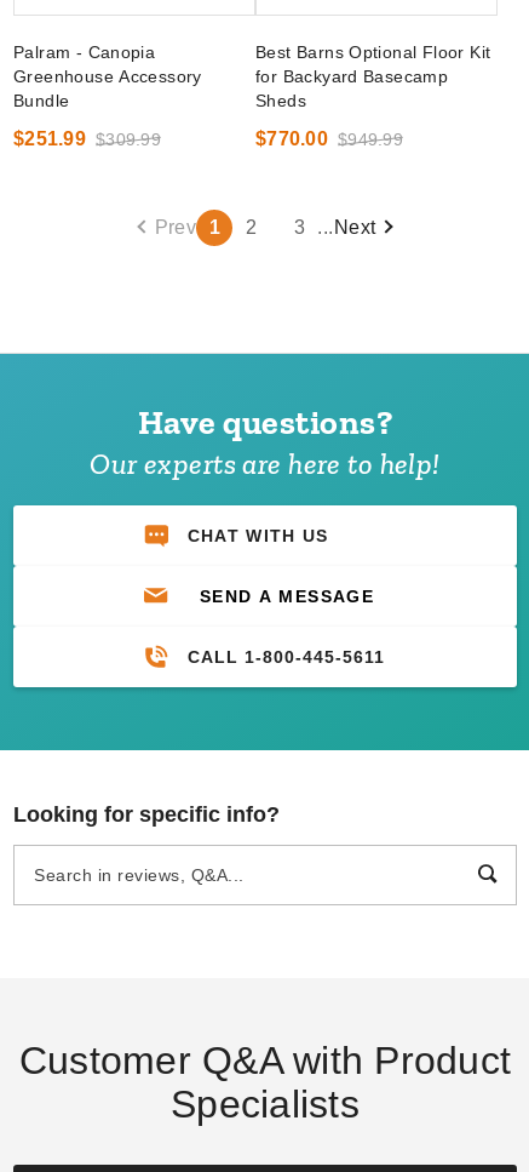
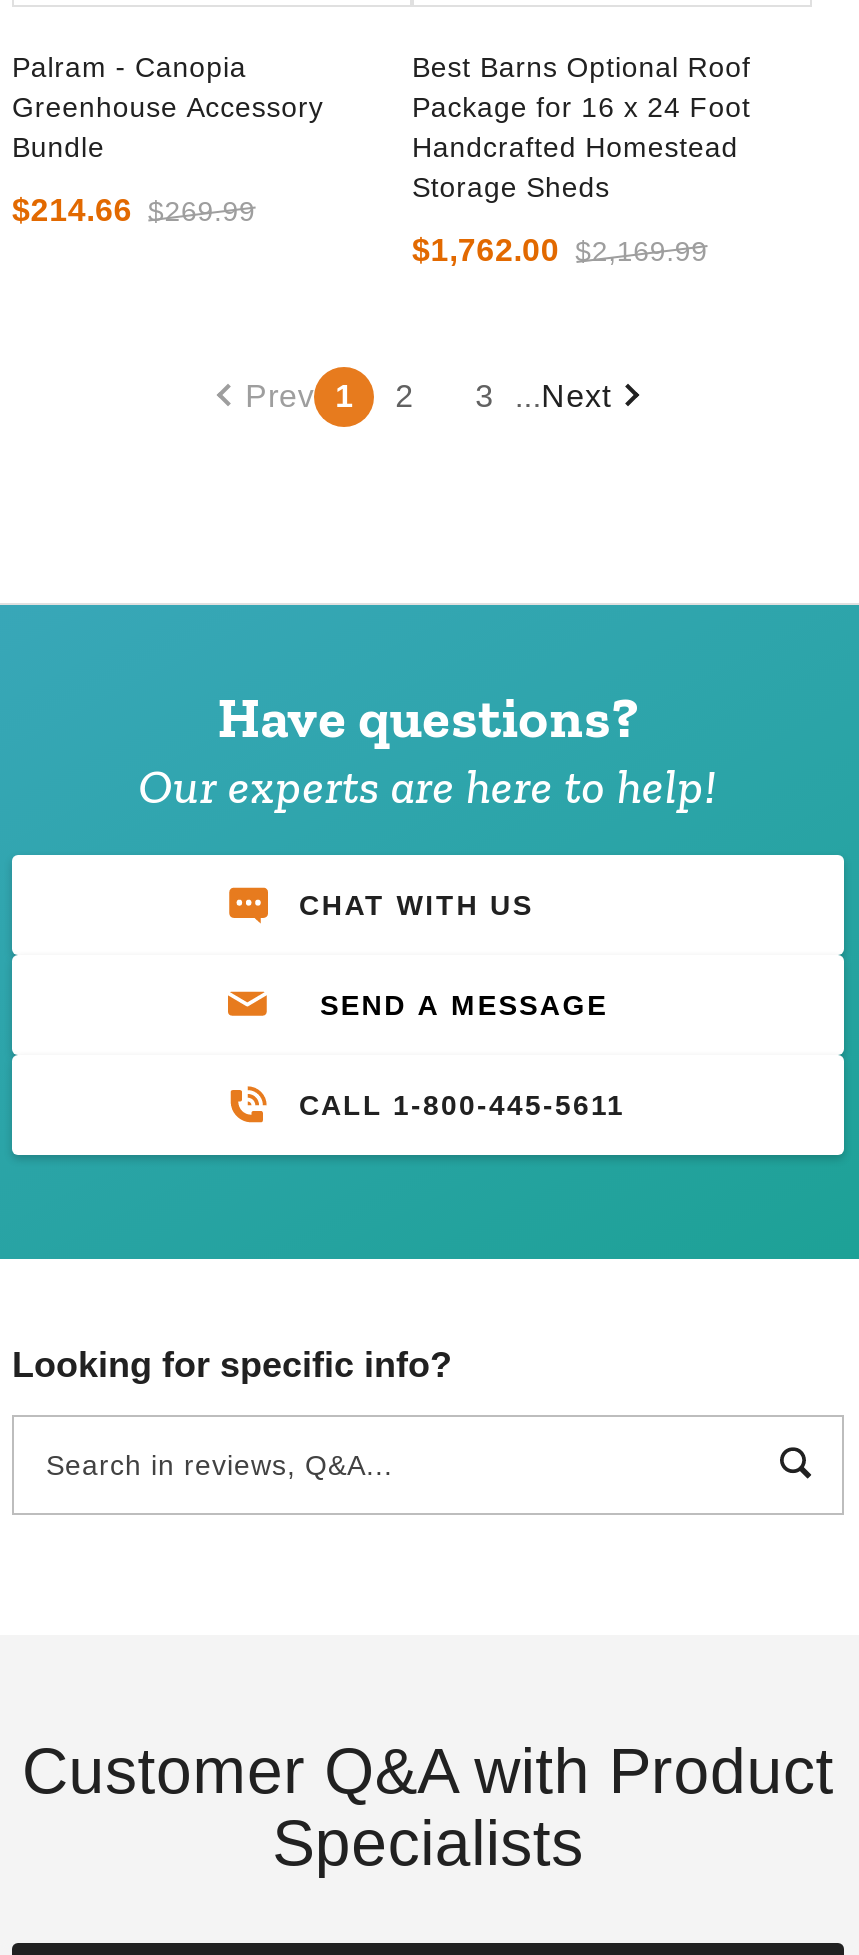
[255,42,491,110] Best Barns Optional Floor Kit | for Backyard Basecamp | Sheds -> [412,51,751,203] Best Barns Optional Roof | Package for 16 x 24 Foot | Handcrafted Homestead | Storage Sheds
[13,128,161,149] $251.99 $309.99 -> [12,193,256,227] $214.66 $269.99
[255,128,403,149] $770.00 $949.99 -> [412,233,708,267] $1,762.00 $2,169.99

